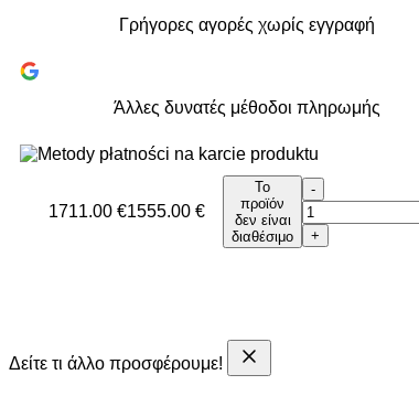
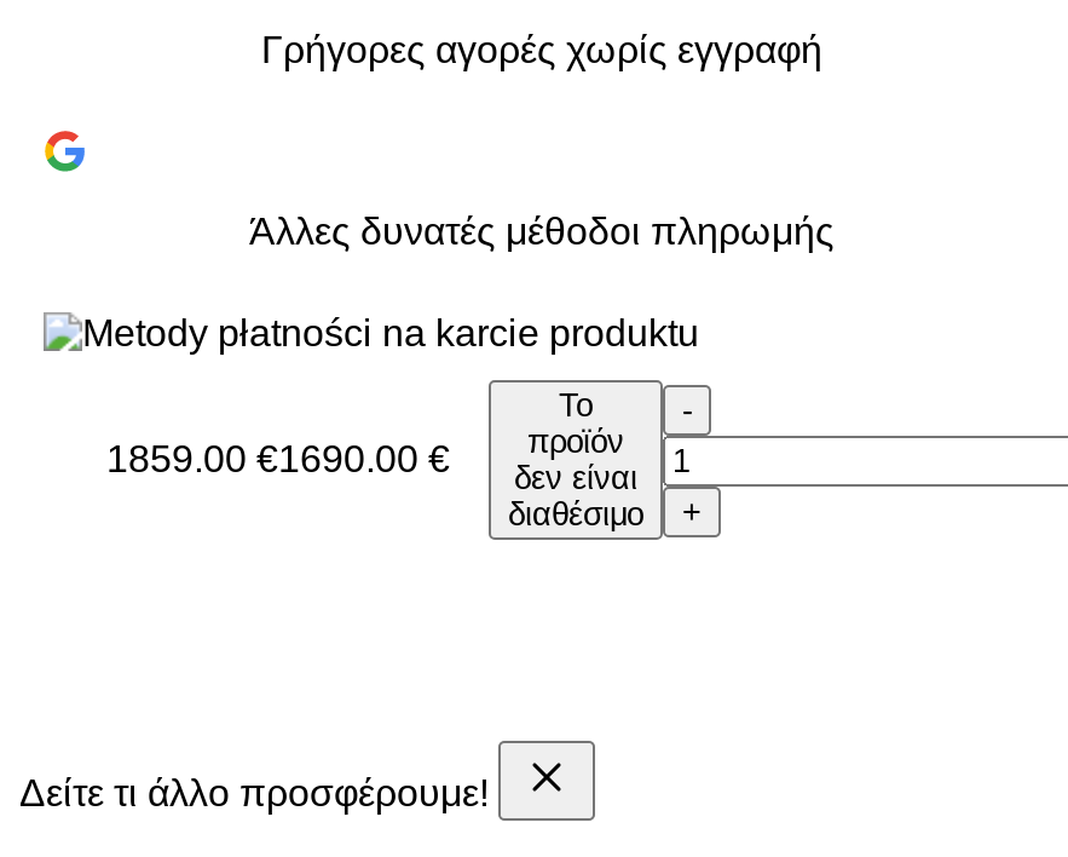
[49,202,291,229] 1711.00 €1555.00 € δεν είναι -> [106,439,637,497] 1859.00 €1690.00 € δεν είναι

